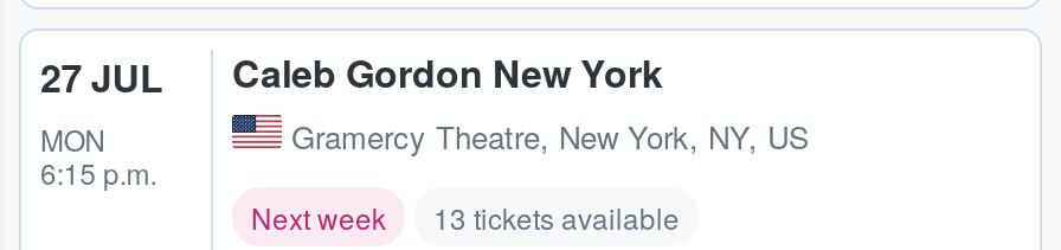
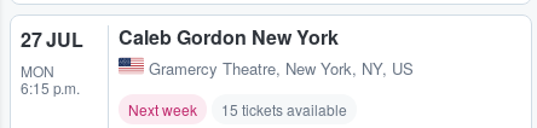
[433,195,680,235] 13 tickets available -> [221,99,347,120] 15 tickets available

